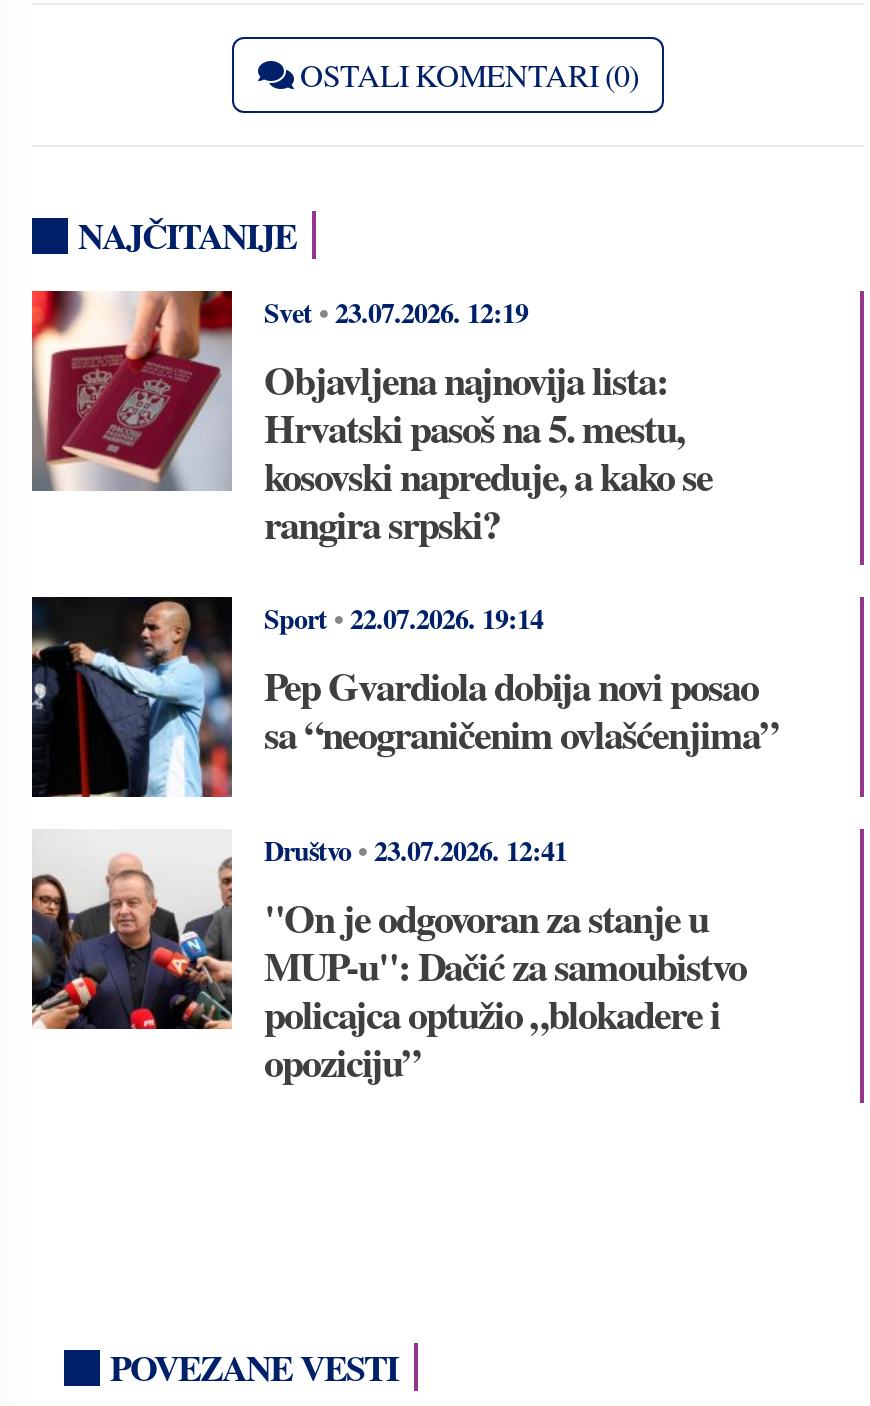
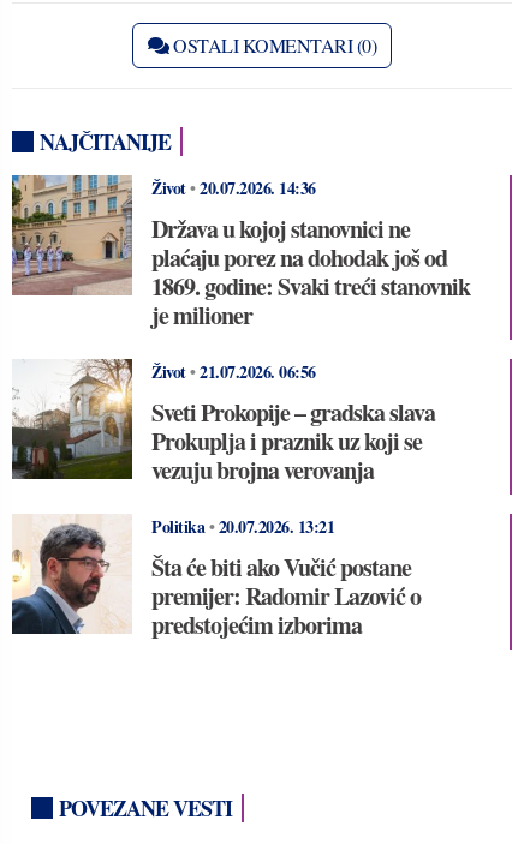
[30,289,712,554] [image] | Svet •23.07.2026. 12:19 | Objavljena najnovija lista: | Hrvatski pasoš na 5. mestu, | kosovski napreduje, a kako se | rangira srpski? -> [11,174,470,333] [image] | Život •20.07.2026. 14:36 | Država u kojoj stanovnici ne | plaćaju porez na dohodak još od | 1869. godine: Svaki treći stanovnik | je milioner
[30,595,778,799] [image] | Sport •22.07.2026. 19:14 | Pep Gvardiola dobija novi posao | sa “neograničenim ovlašćenjima” -> [11,358,435,488] [image] | Život • 21.07.2026. 06:56 | Sveti Prokopije – gradska slava | Prokuplja i praznik uz koji se | vezuju brojna verovanja
[30,830,746,1092] [image] | Društvo •23.07.2026. 12:41 | "On je odgovoran za stanje u | MUP-u": Dačić za samoubistvo | policajca optužio „blokadere i | opoziciju” -> [11,503,421,643] [image] | Politika • 20.07.2026. 13:21 | Šta će biti ako Vučić postane | premijer: Radomir Lazović o | predstojećim izborima

